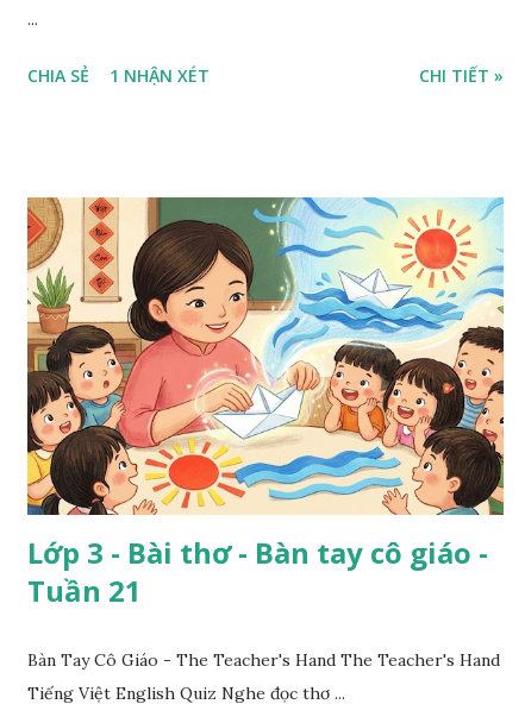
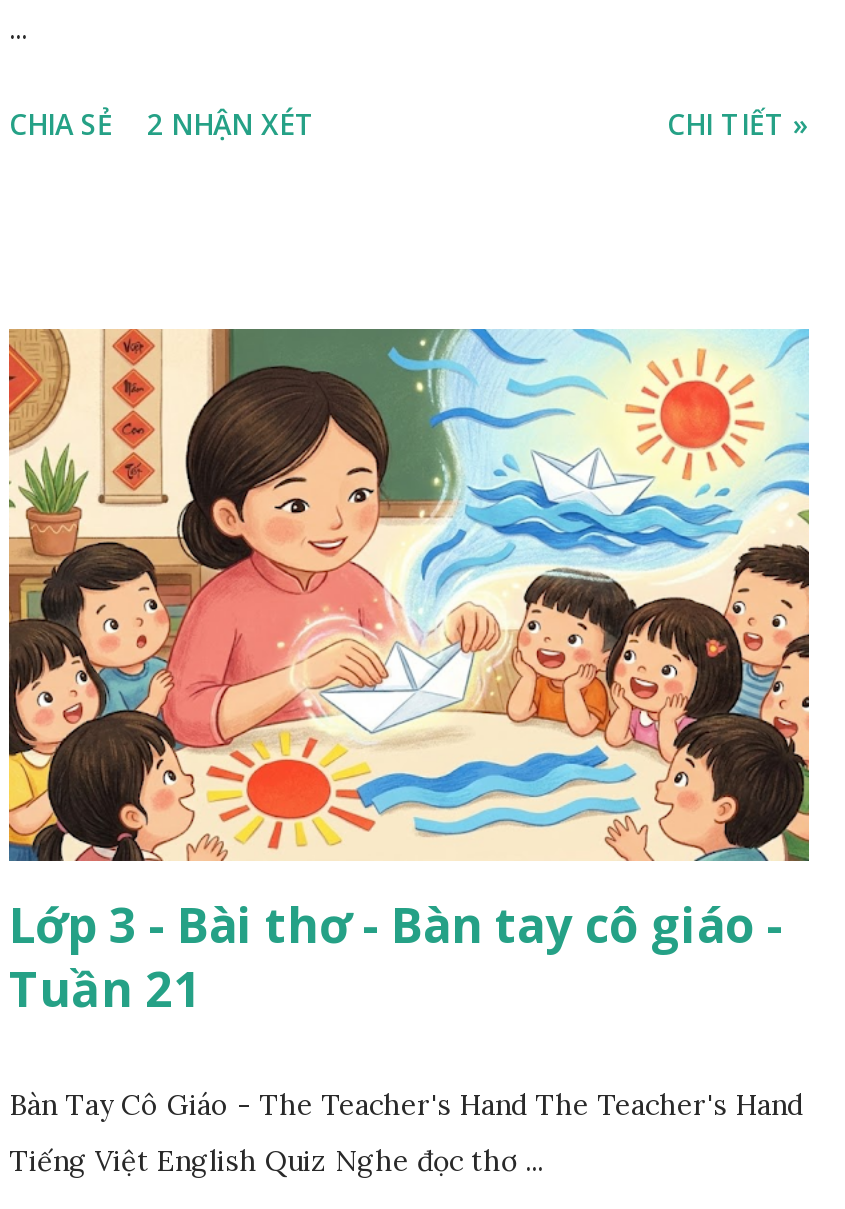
[27,64,210,87] CHIA SẺ 1 NHẬN XÉT -> [9,104,315,142] CHIA SẺ 2 NHẬN XÉT

